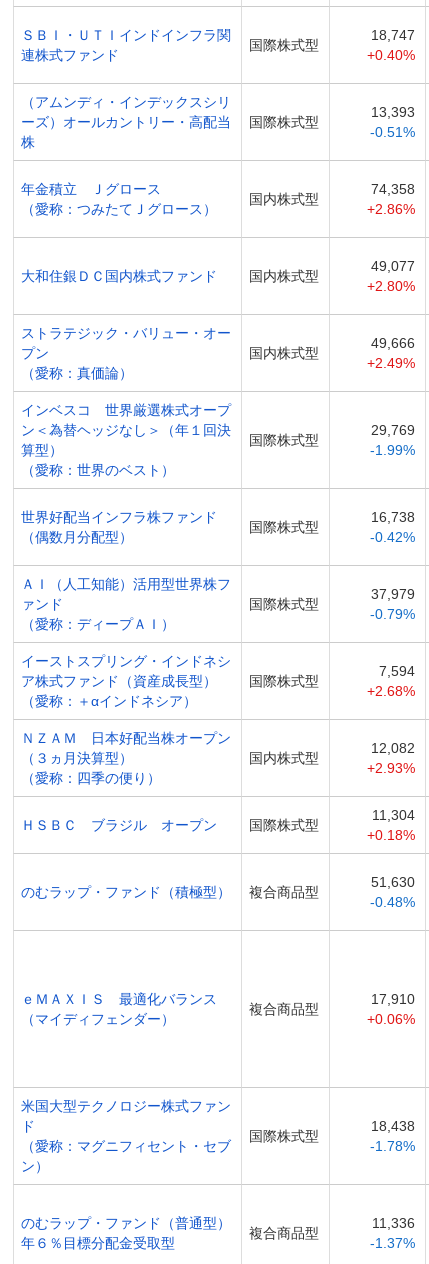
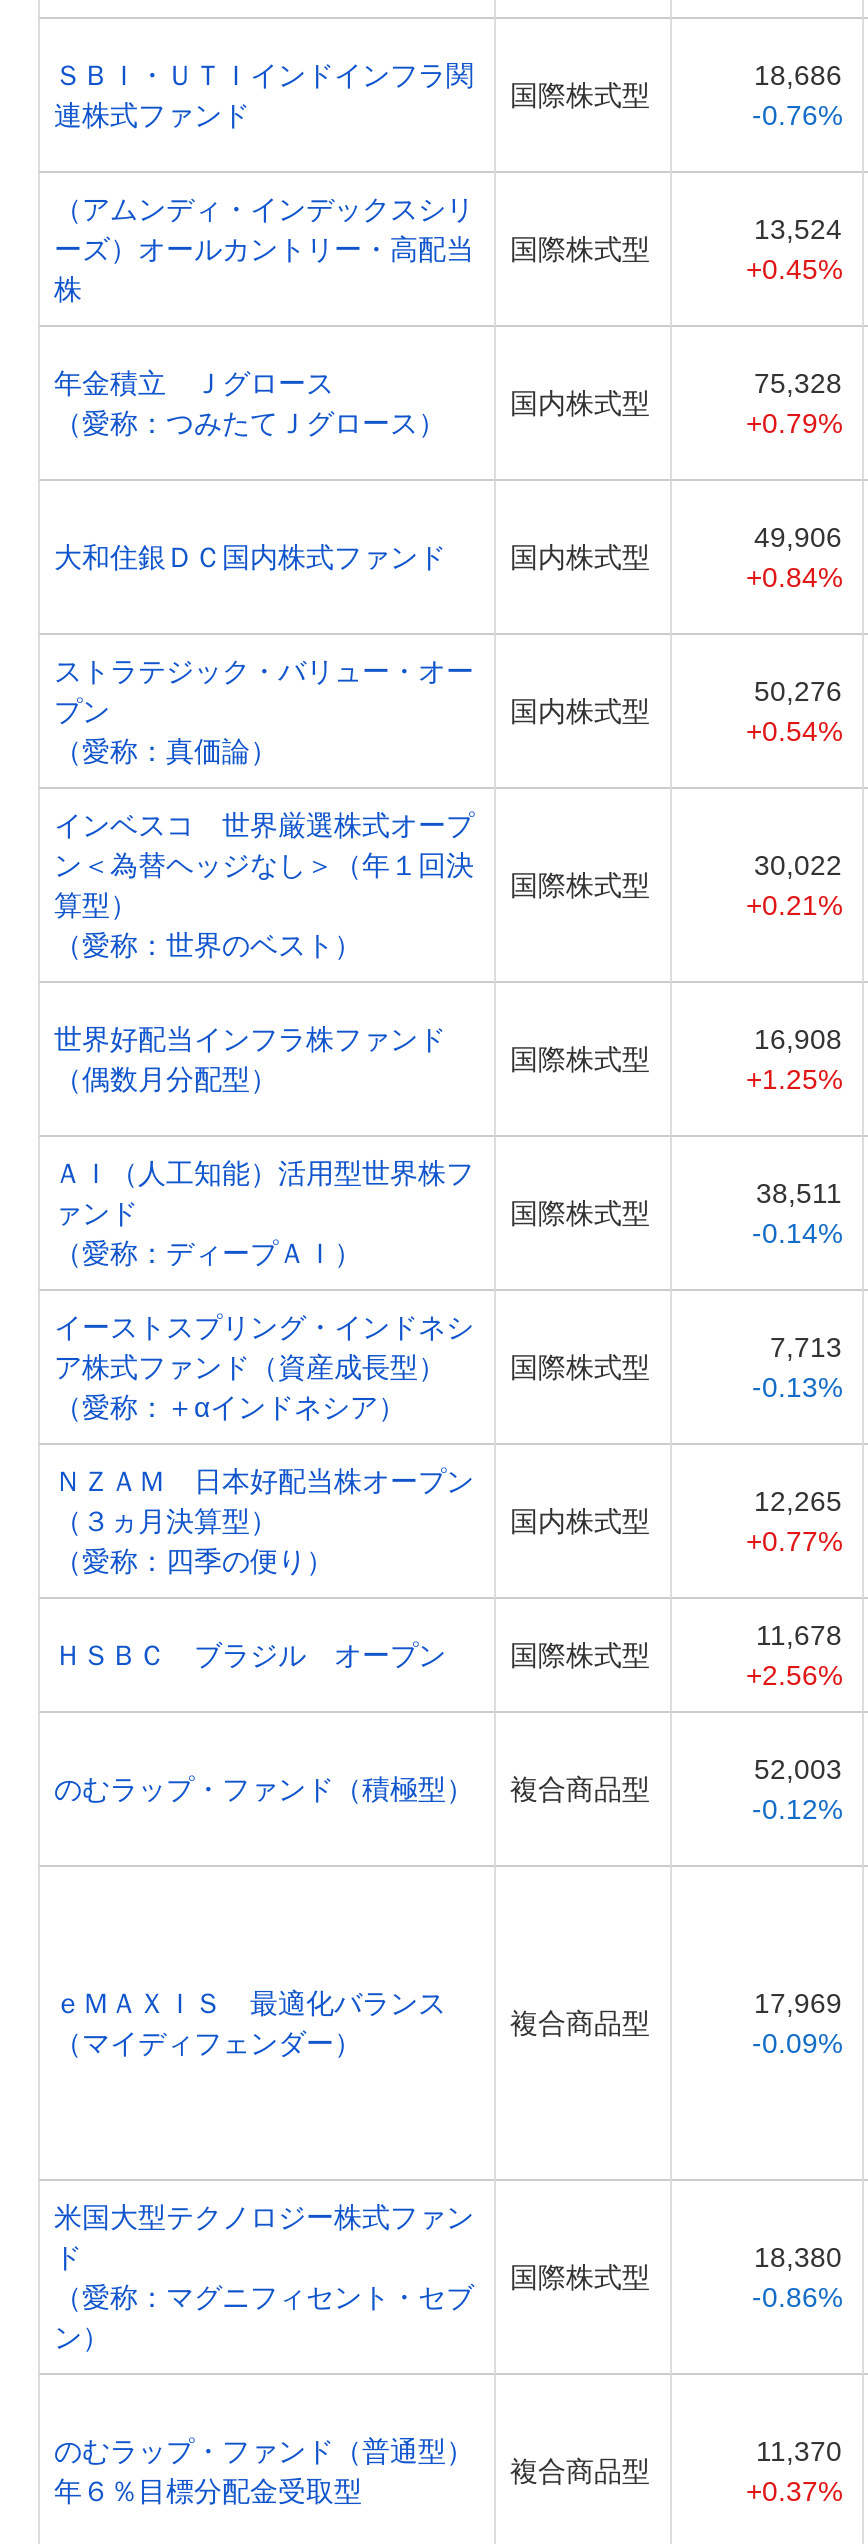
[371,27,415,43] 18,747 -> [754,59,842,91] 18,686
[367,47,415,63] +0.40% -> [752,99,842,131] -0.76%
[371,104,415,120] 13,393 -> [754,213,842,245] 13,524
[370,124,415,140] -0.51% -> [746,253,842,285] +0.45%
[371,181,415,197] 74,358 -> [754,367,842,399] 75,328
[367,201,415,217] +2.86% -> [746,407,842,439] +0.79%
[371,258,415,274] 49,077 -> [754,521,842,553] 49,906
[367,278,415,294] +2.80% -> [746,561,842,593] +0.84%
[371,335,415,351] 49,666 -> [754,675,842,707] 50,276
[367,355,415,371] +2.49% -> [746,715,842,747] +0.54%
[371,422,415,438] 29,769 -> [754,849,842,881] 30,022
[370,442,415,458] -1.99% -> [746,889,842,921] +0.21%
[371,509,415,525] 16,738 -> [754,1023,842,1055] 16,908
[370,529,415,545] -0.42% -> [746,1063,842,1095] +1.25%
[371,586,415,602] 37,979 -> [756,1177,842,1209] 38,511
[370,606,415,622] -0.79% -> [752,1217,842,1249] -0.14%
[379,663,415,679] 7,594 -> [770,1331,842,1363] 7,713
[367,683,415,699] +2.68% -> [752,1371,842,1403] -0.13%
[371,740,415,756] 12,082 -> [754,1485,842,1517] 12,265
[367,760,415,776] +2.93% -> [746,1525,842,1557] +0.77%
[372,807,415,823] 11,304 -> [756,1619,842,1651] 11,678
[367,827,415,843] +0.18% -> [746,1659,842,1691] +2.56%
[371,874,415,890] 51,630 -> [754,1753,842,1785] 52,003
[370,894,415,910] -0.48% -> [752,1793,842,1825] -0.12%
[371,991,415,1007] 17,910 -> [754,1987,842,2019] 17,969
[367,1011,415,1027] +0.06% -> [752,2027,842,2059] -0.09%
[371,1118,415,1134] 18,438 -> [754,2241,842,2273] 18,380
[370,1138,415,1154] -1.78% -> [752,2281,842,2313] -0.86%
[372,1215,415,1231] 11,336 -> [756,2435,842,2467] 11,370
[370,1235,415,1251] -1.37% -> [746,2475,842,2507] +0.37%

